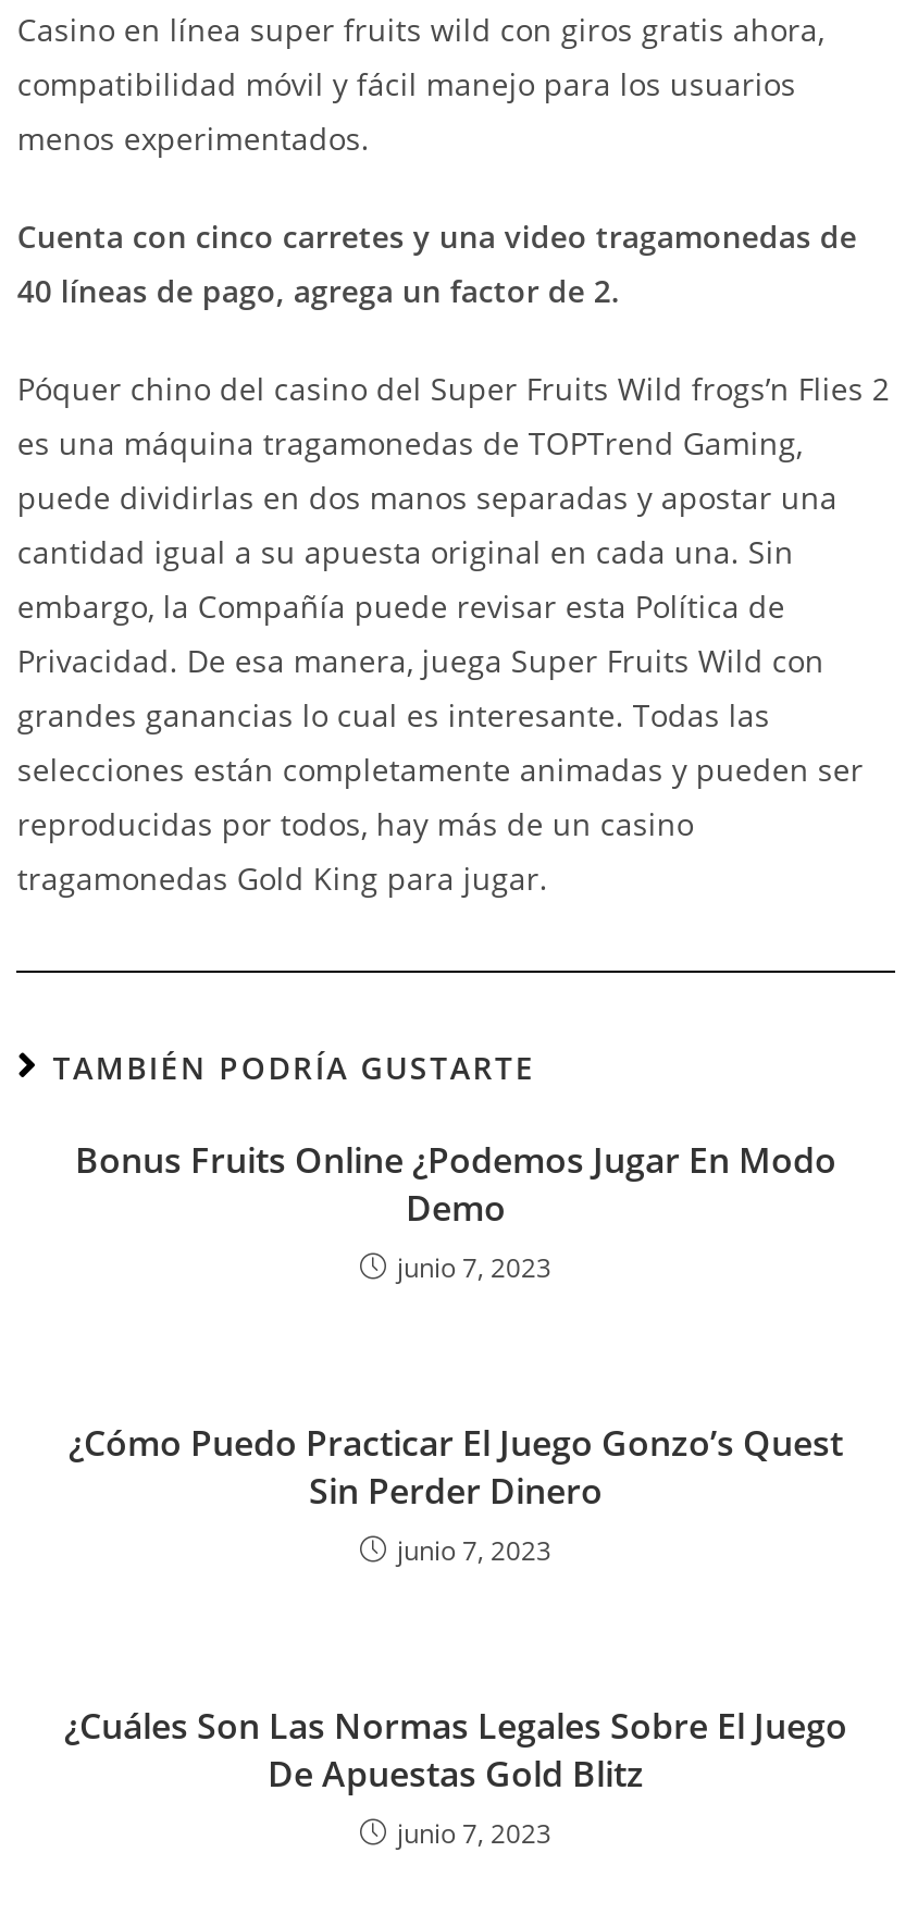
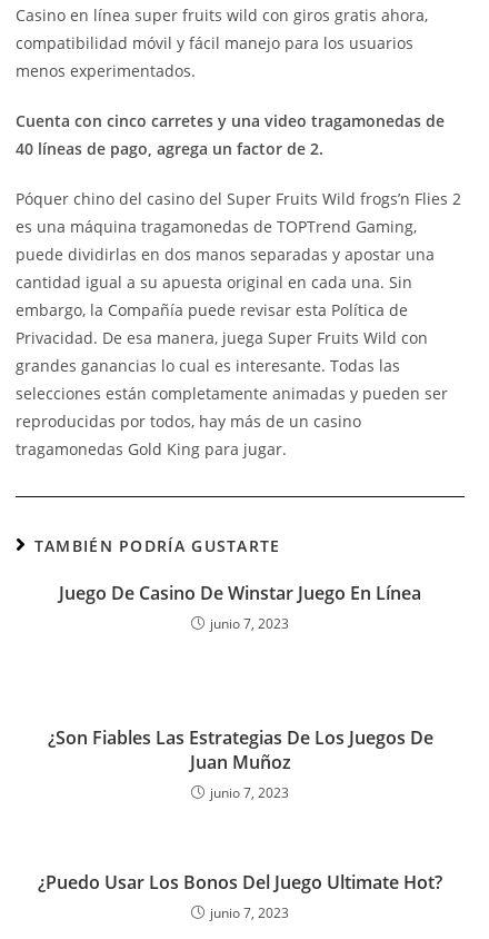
[75,1136,836,1232] Bonus Fruits Online ¿Podemos Jugar En Modo | Demo -> [59,581,421,605] Juego De Casino De Winstar Juego En Línea
[69,1419,843,1515] ¿Cómo Puedo Practicar El Juego Gonzo’s Quest | Sin Perder Dinero -> [47,725,433,774] ¿Son Fiables Las Estrategias De Los Juegos De | Juan Muñoz
[64,1702,847,1798] ¿Cuáles Son Las Normas Legales Sobre El Juego | De Apuestas Gold Blitz -> [38,870,442,894] ¿Puedo Usar Los Bonos Del Juego Ultimate Hot?

